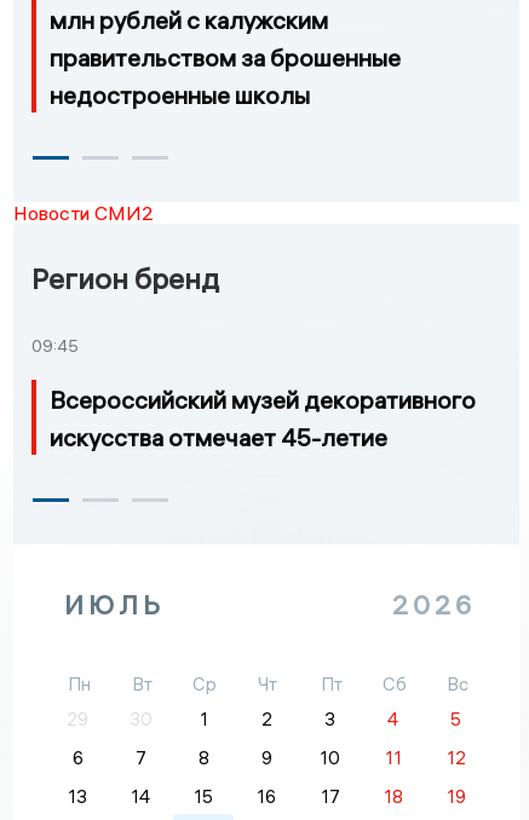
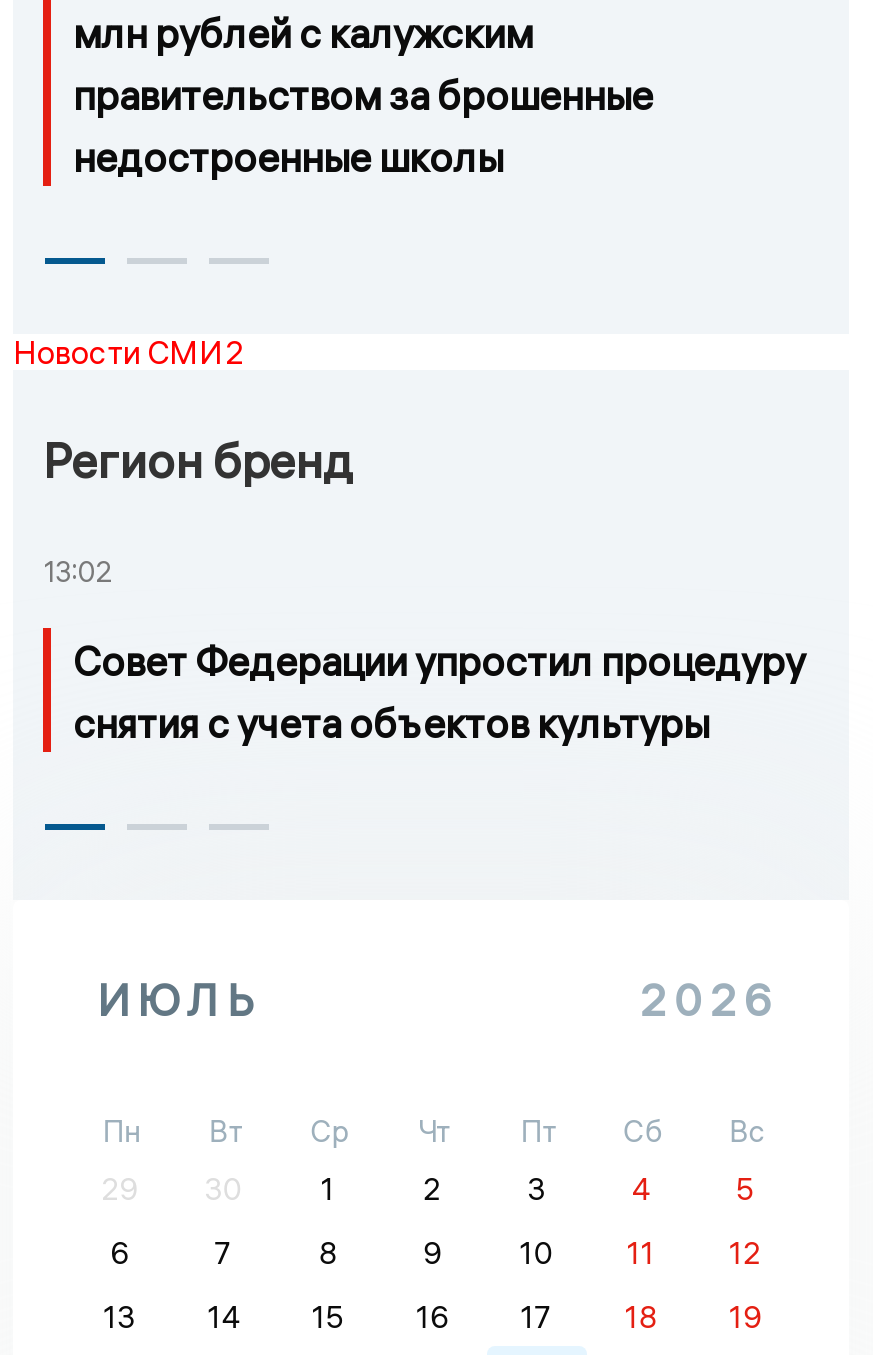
[31,335,79,357] 09:45 -> [43,554,113,590] 13:02
[50,384,476,452] Всероссийский музей декоративного | искусства отмечает 45-летие -> [73,636,805,748] Совет Федерации упростил процедуру | снятия с учета объектов культуры

